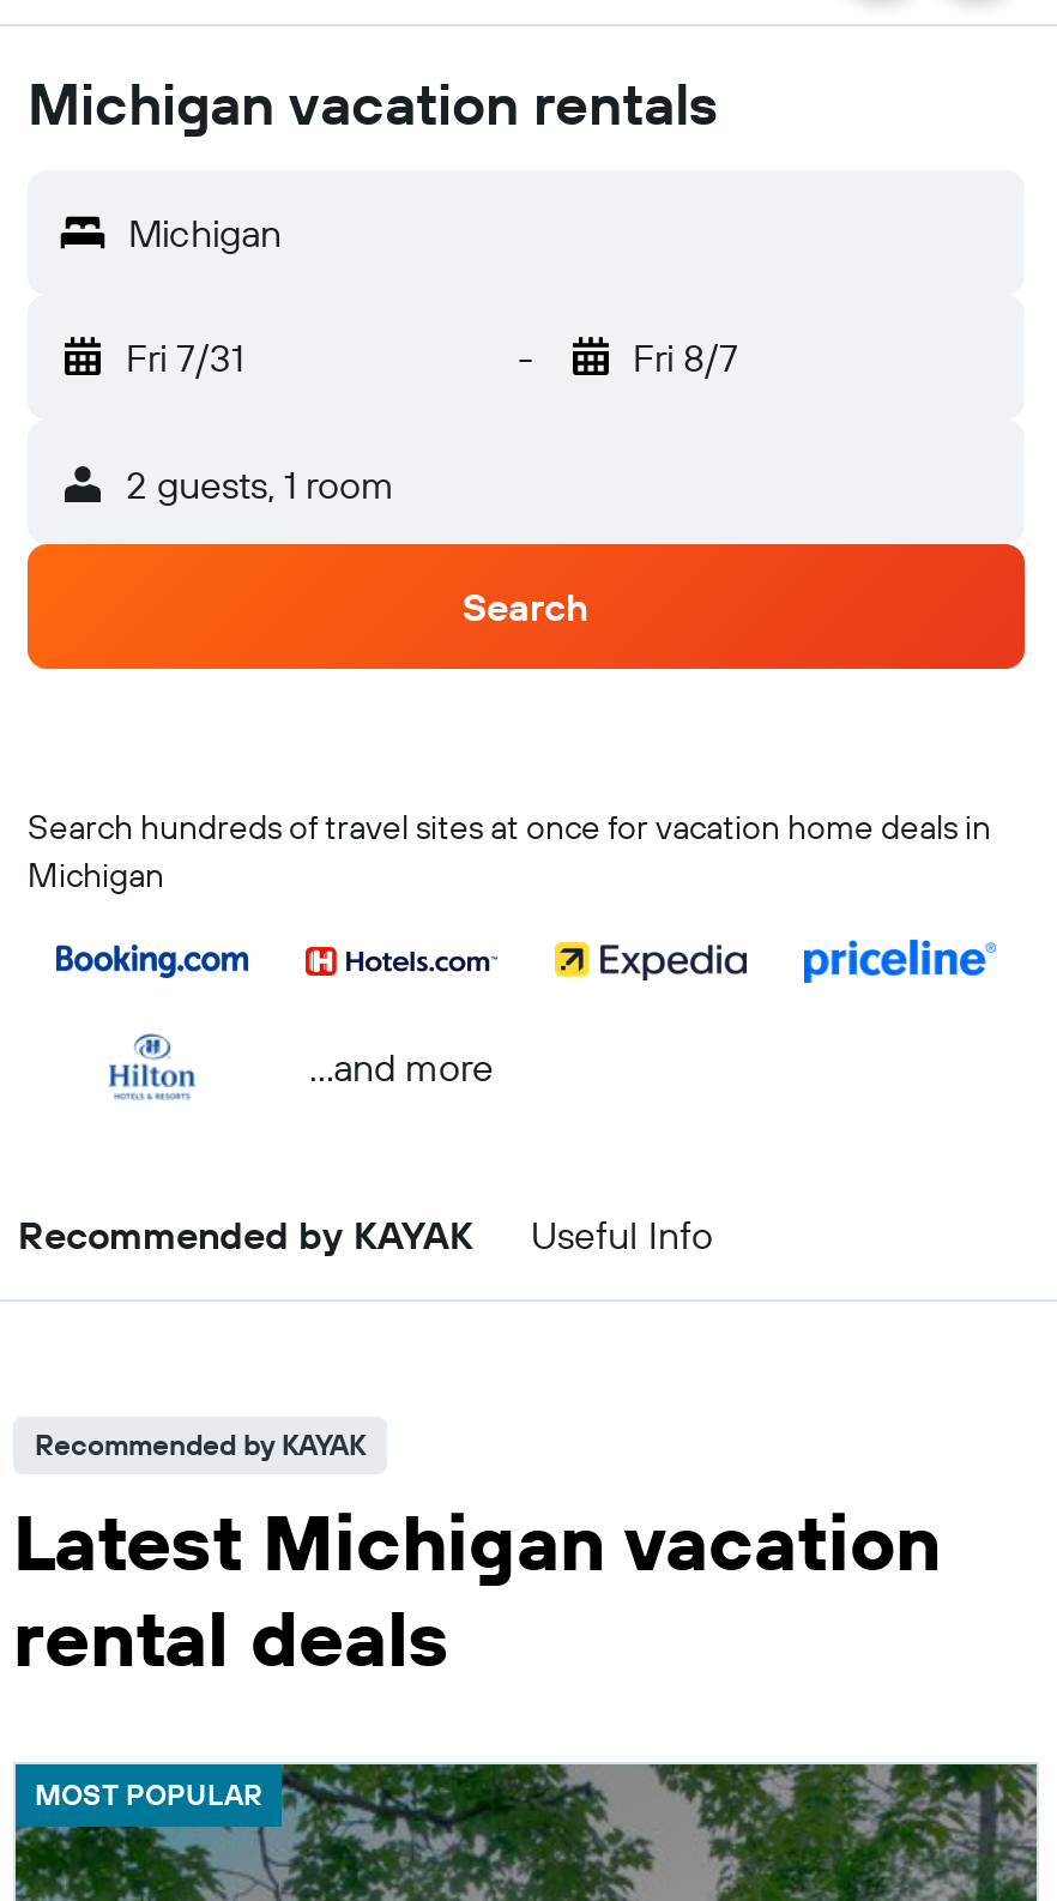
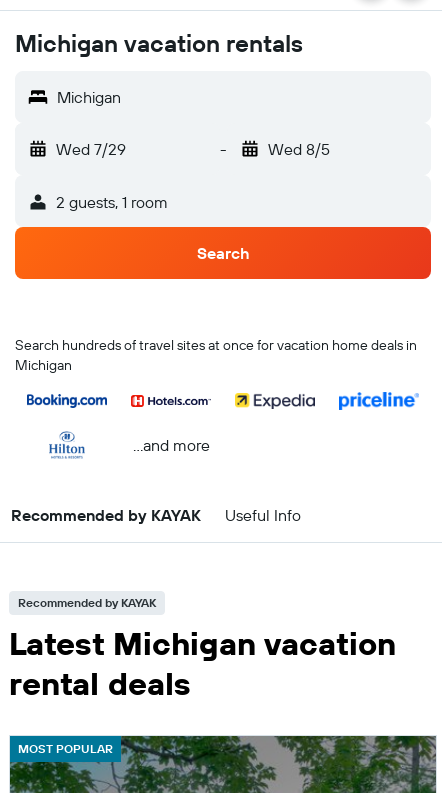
[126,333,243,381] Fri 7/31 -> [56,139,126,159] Wed 7/29
[633,333,738,381] Fri 8/7 -> [267,139,329,159] Wed 8/5

